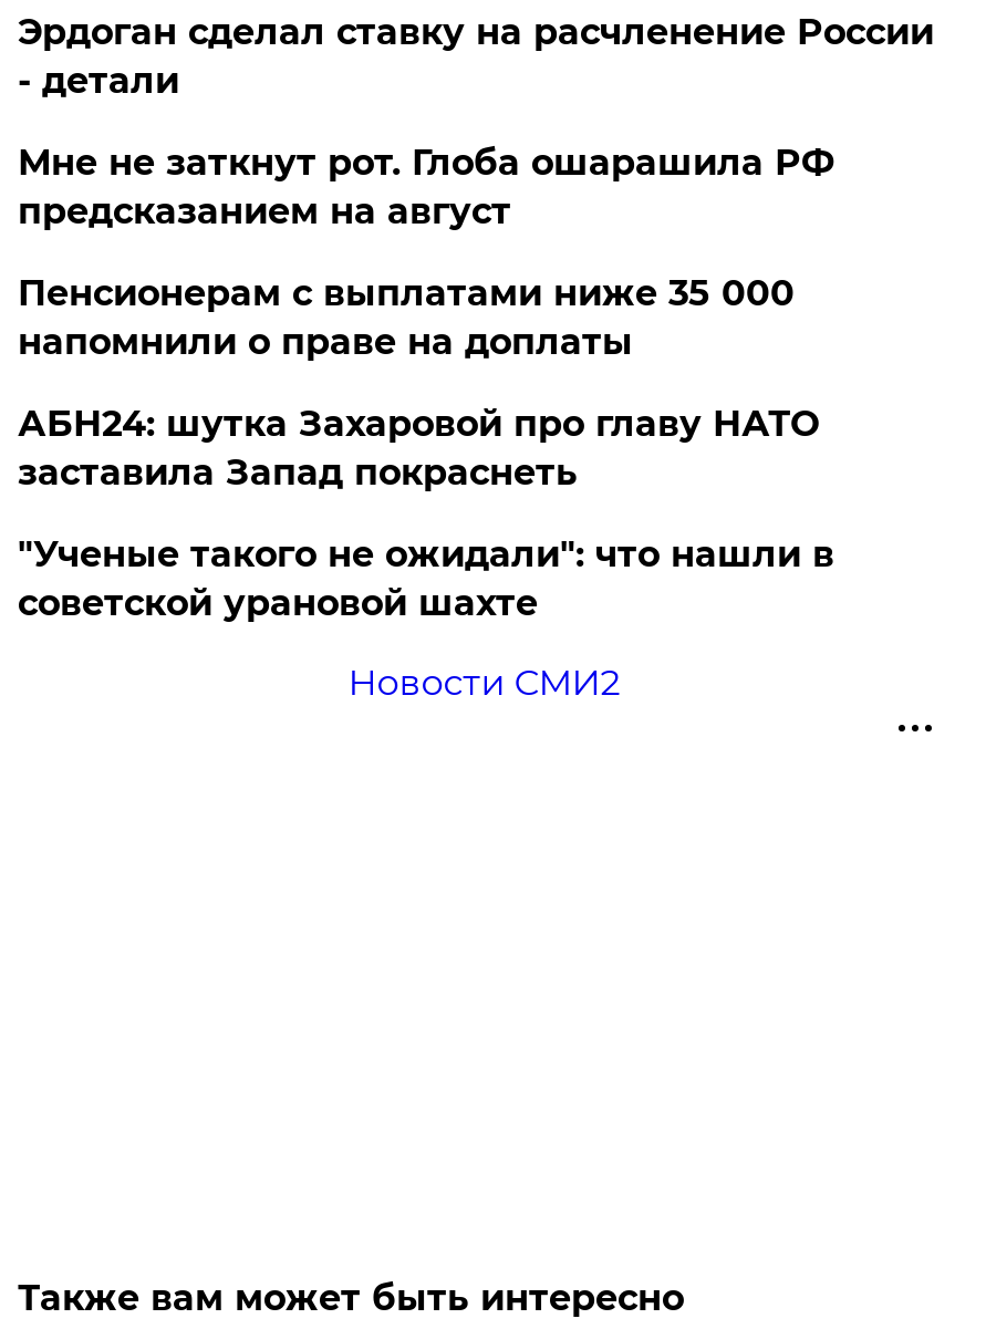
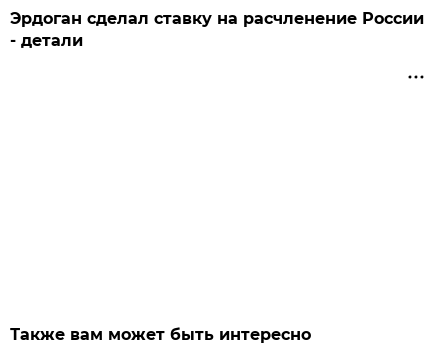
[17,142,834,704] Мне не заткнут рот. Глоба ошарашила РФ | предсказанием на август | Пенсионерам с выплатами ниже 35 000 | напомнили о праве на доплаты | АБН24: шутка Захаровой про главу НАТО | заставила Запад покраснеть | "Ученые такого не ожидали": что нашли в | советской урановой шахте | Новости СМИ2 -> none

